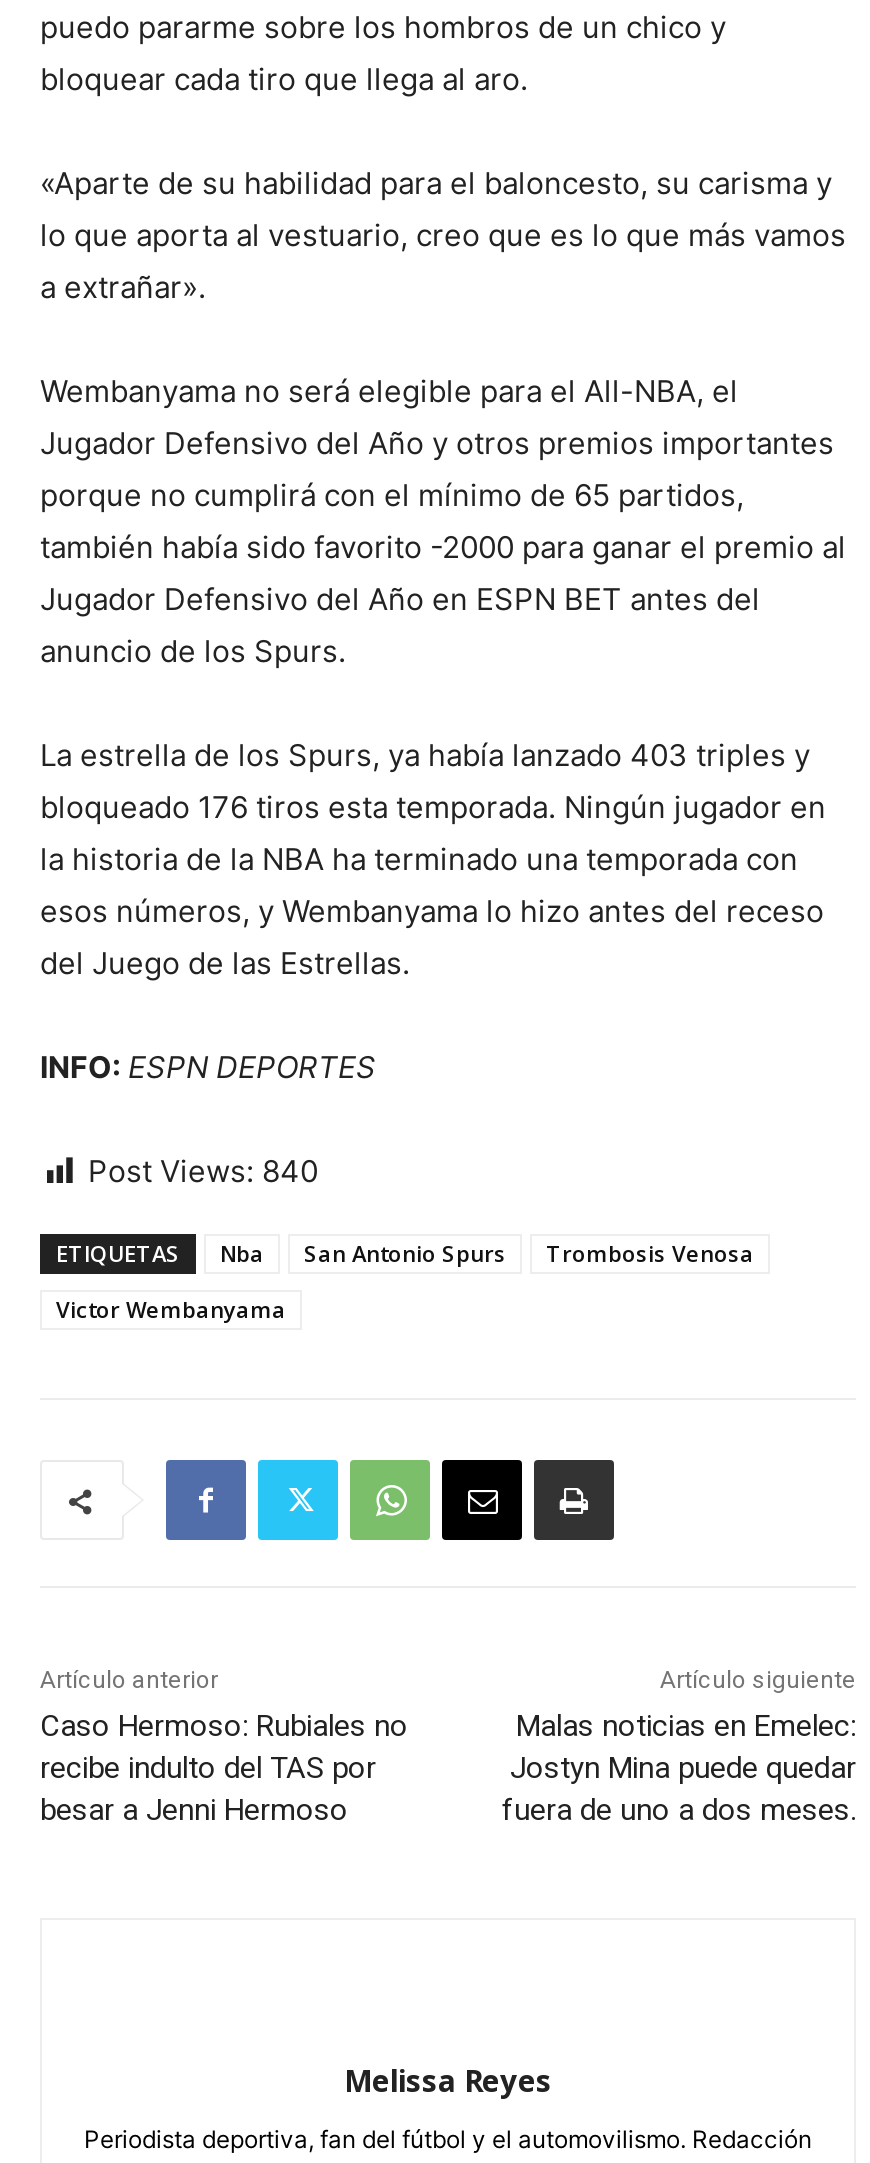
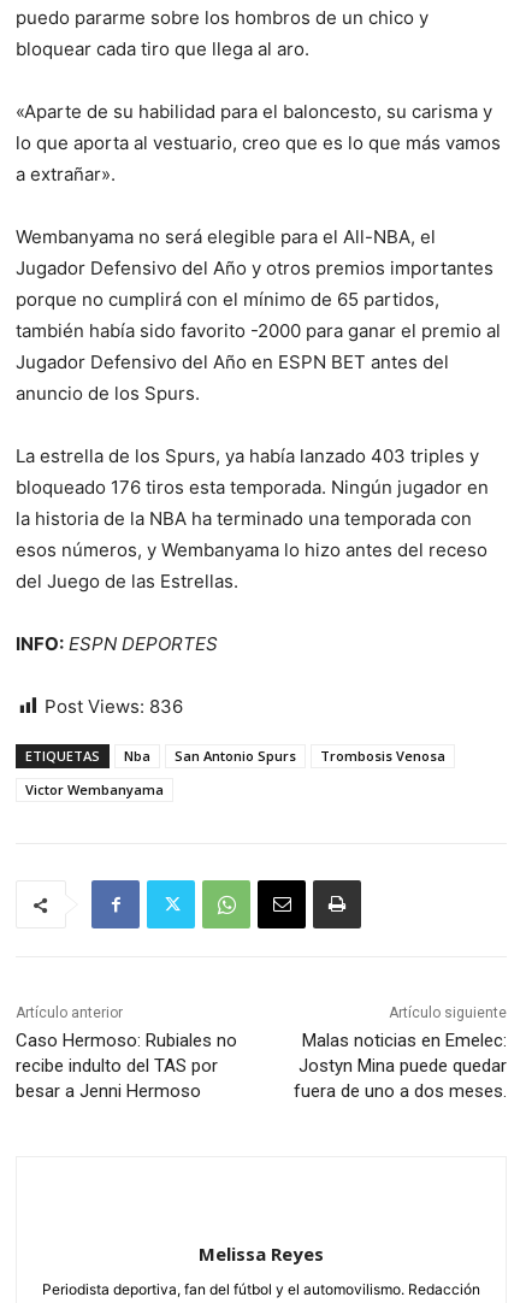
[88,1153,318,1191] Post Views: 840 -> [45,695,183,718] Post Views: 836

